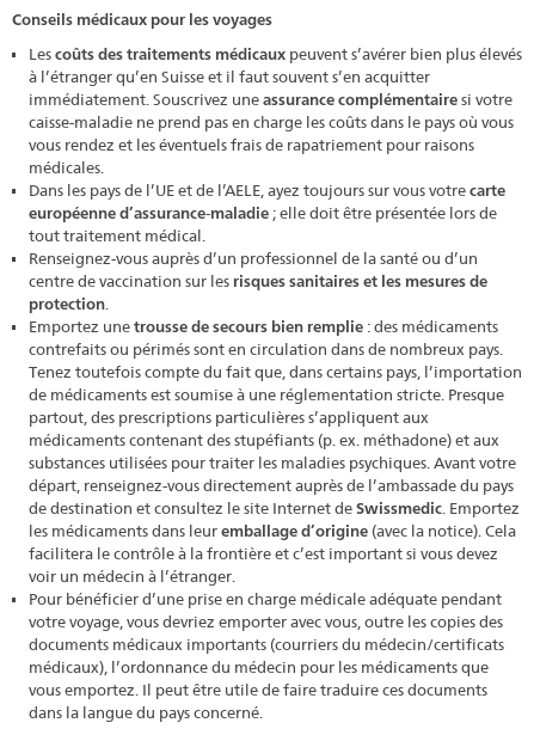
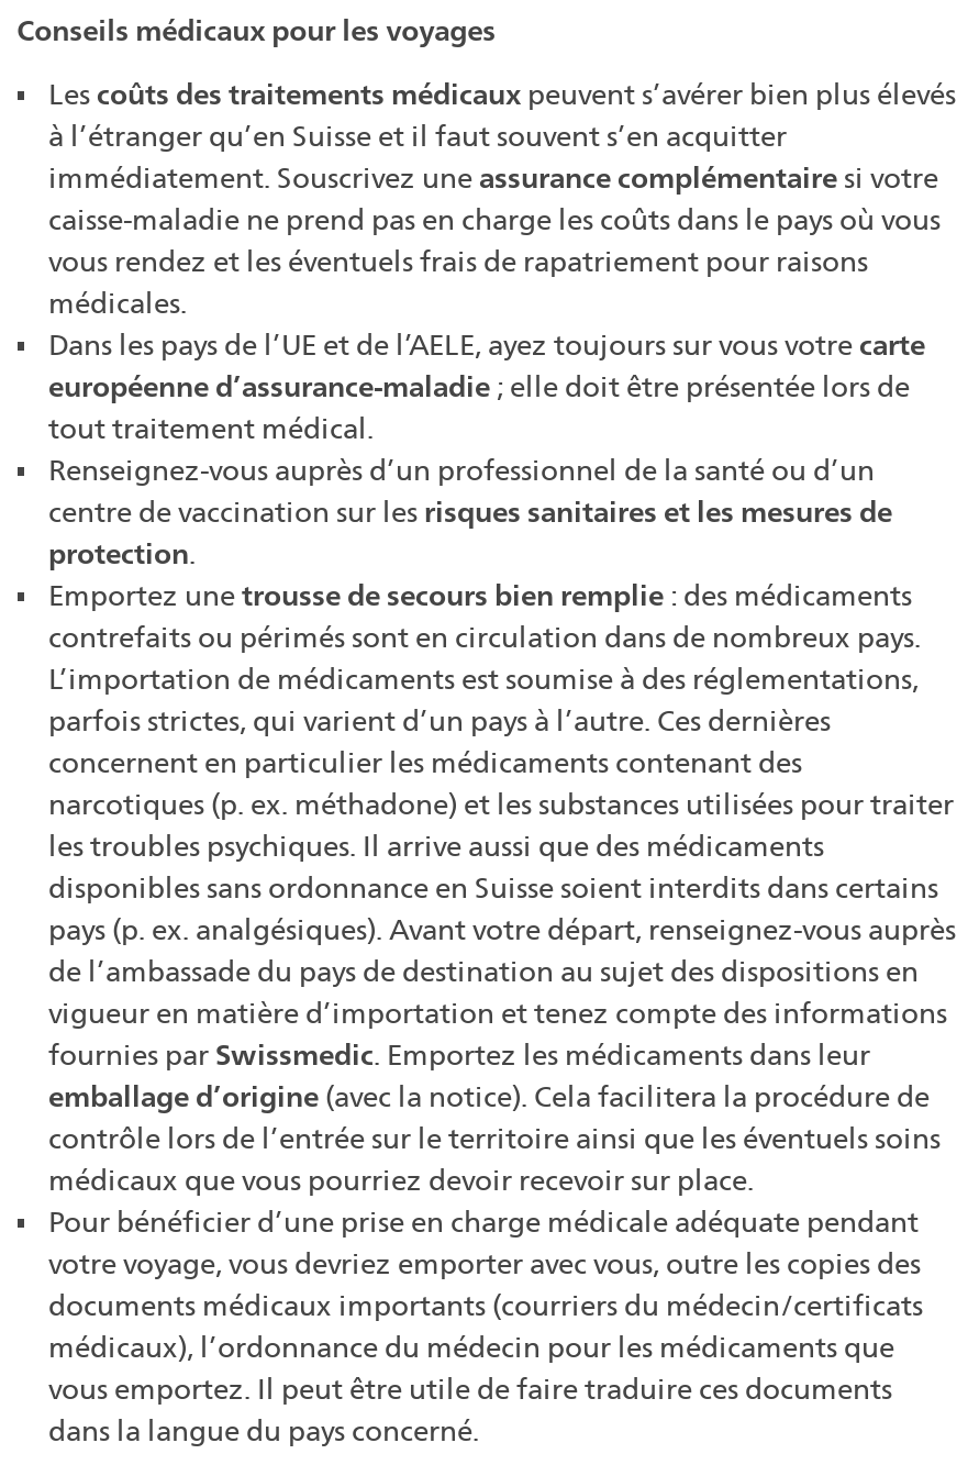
[29,362,522,586] Tenez toutefois compte du fait que, dans certains pays, l’importation | de médicaments est soumise à une réglementation stricte. Presque | partout, des prescriptions particulières s’appliquent aux | médicaments contenant des stupéfiants (p. ex. méthadone) et aux | substances utilisées pour traiter les maladies psychiques. Avant votre | départ, renseignez-vous directement auprès de l’ambassade du pays | de destination et consultez le site Internet de Swissmedic. Emportez | les médicaments dans leur emballage d’origine (avec la notice). Cela | facilitera le contrôle à la frontière et c’est important si vous devez | voir un médecin à l’étranger. -> [48,661,956,1197] L’importation de médicaments est soumise à des réglementations, | parfois strictes, qui varient d’un pays à l’autre. Ces dernières | concernent en particulier les médicaments contenant des | narcotiques (p. ex. méthadone) et les substances utilisées pour traiter | les troubles psychiques. Il arrive aussi que des médicaments | disponibles sans ordonnance en Suisse soient interdits dans certains | pays (p. ex. analgésiques). Avant votre départ, renseignez-vous auprès | de l’ambassade du pays de destination au sujet des dispositions en | vigueur en matière d’importation et tenez compte des informations | fournies par Swissmedic. Emportez les médicaments dans leur | emballage d’origine (avec la notice). Cela facilitera la procédure de | contrôle lors de l’entrée sur le territoire ainsi que les éventuels soins | médicaux que vous pourriez devoir recevoir sur place.

